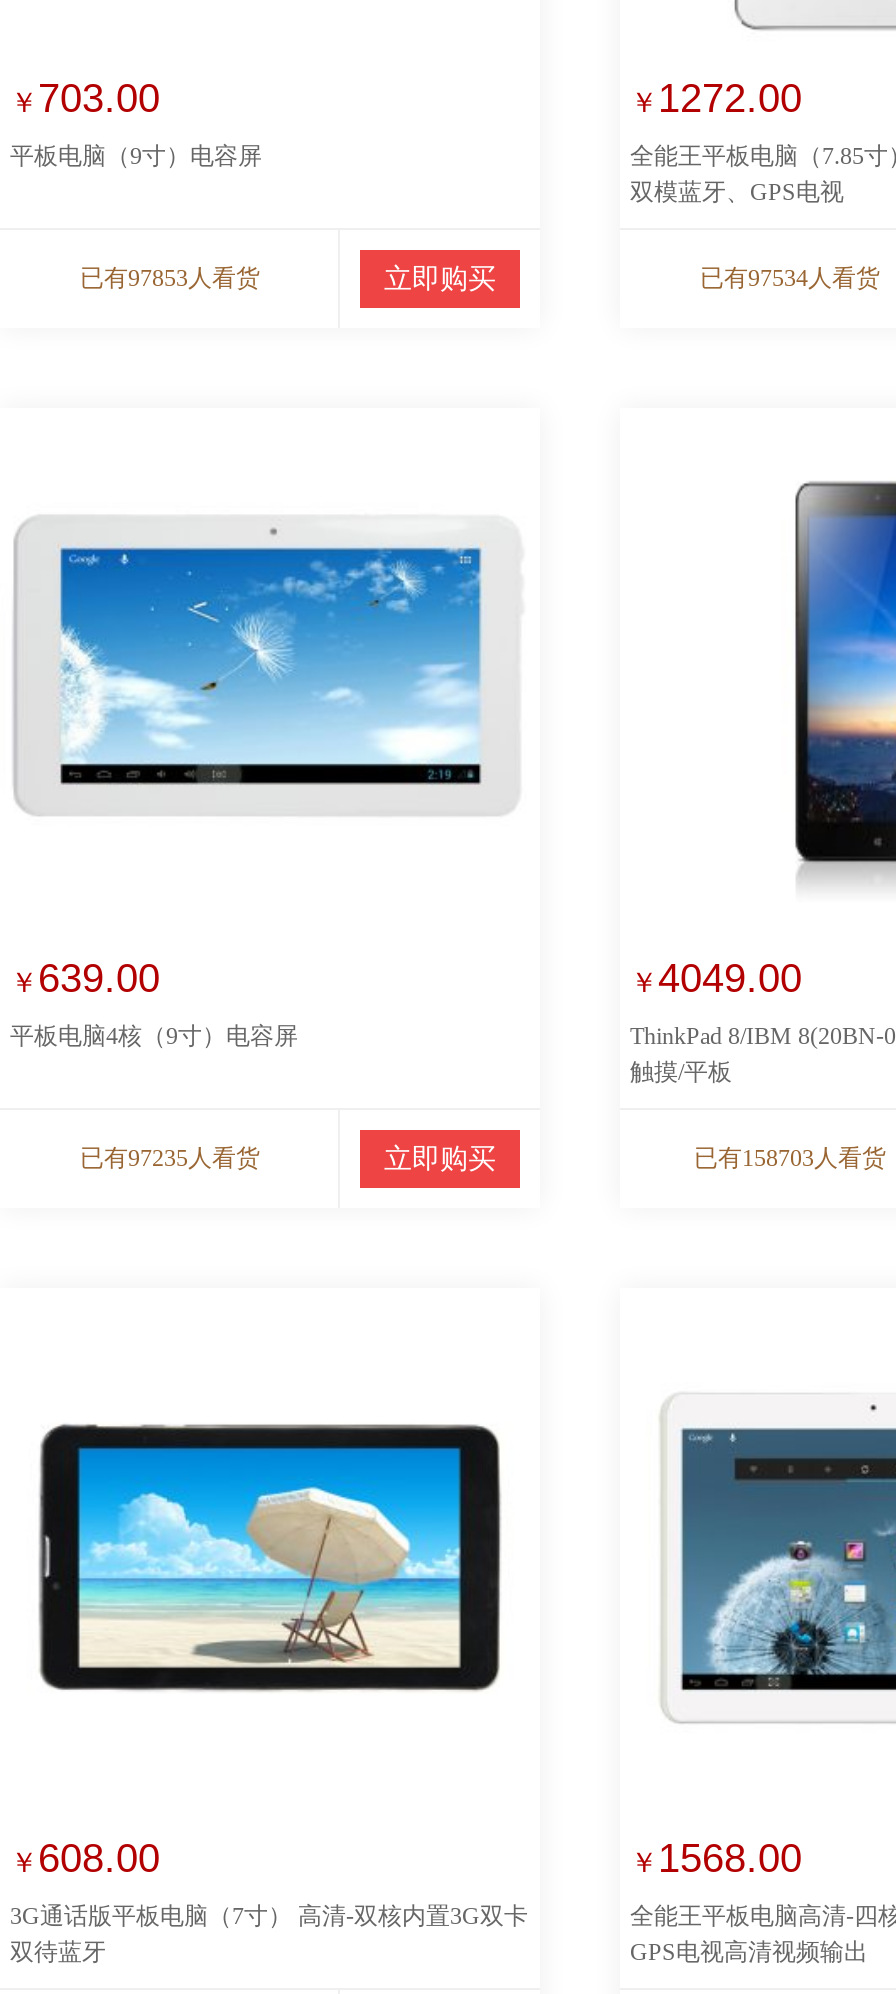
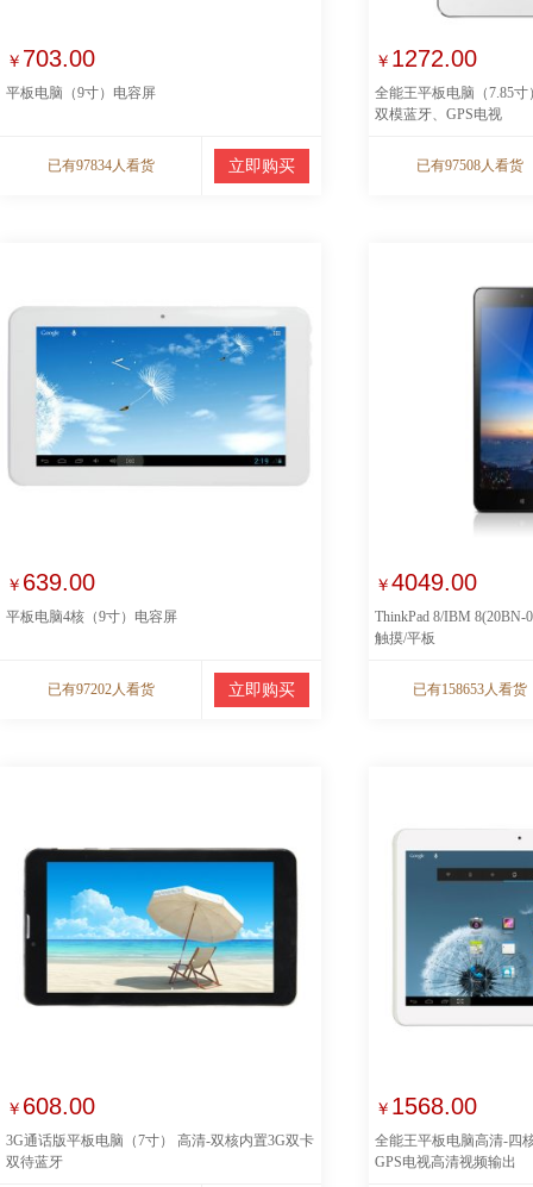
[80,264,260,292] 已有97853人看货 -> [48,157,155,174] 已有97834人看货
[700,264,880,292] 已有97534人看货 -> [416,157,523,174] 已有97508人看货
[80,1144,260,1172] 已有97235人看货 -> [48,681,155,698] 已有97202人看货
[694,1144,886,1172] 已有158703人看货 -> [413,681,527,698] 已有158653人看货

